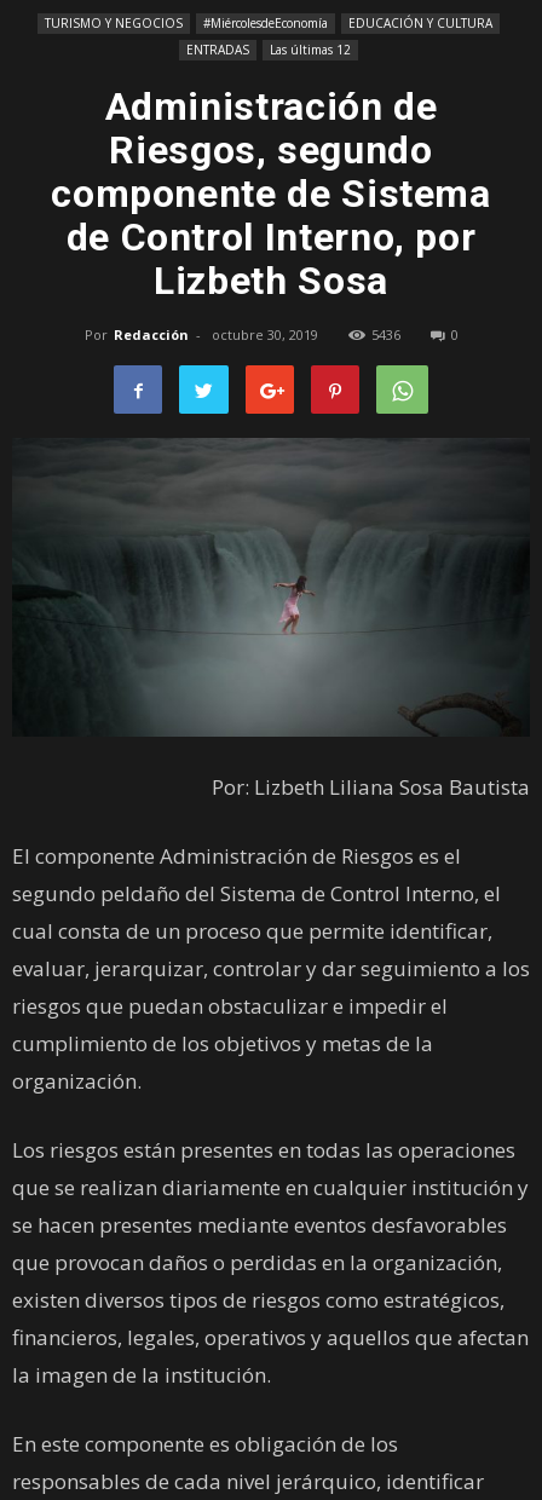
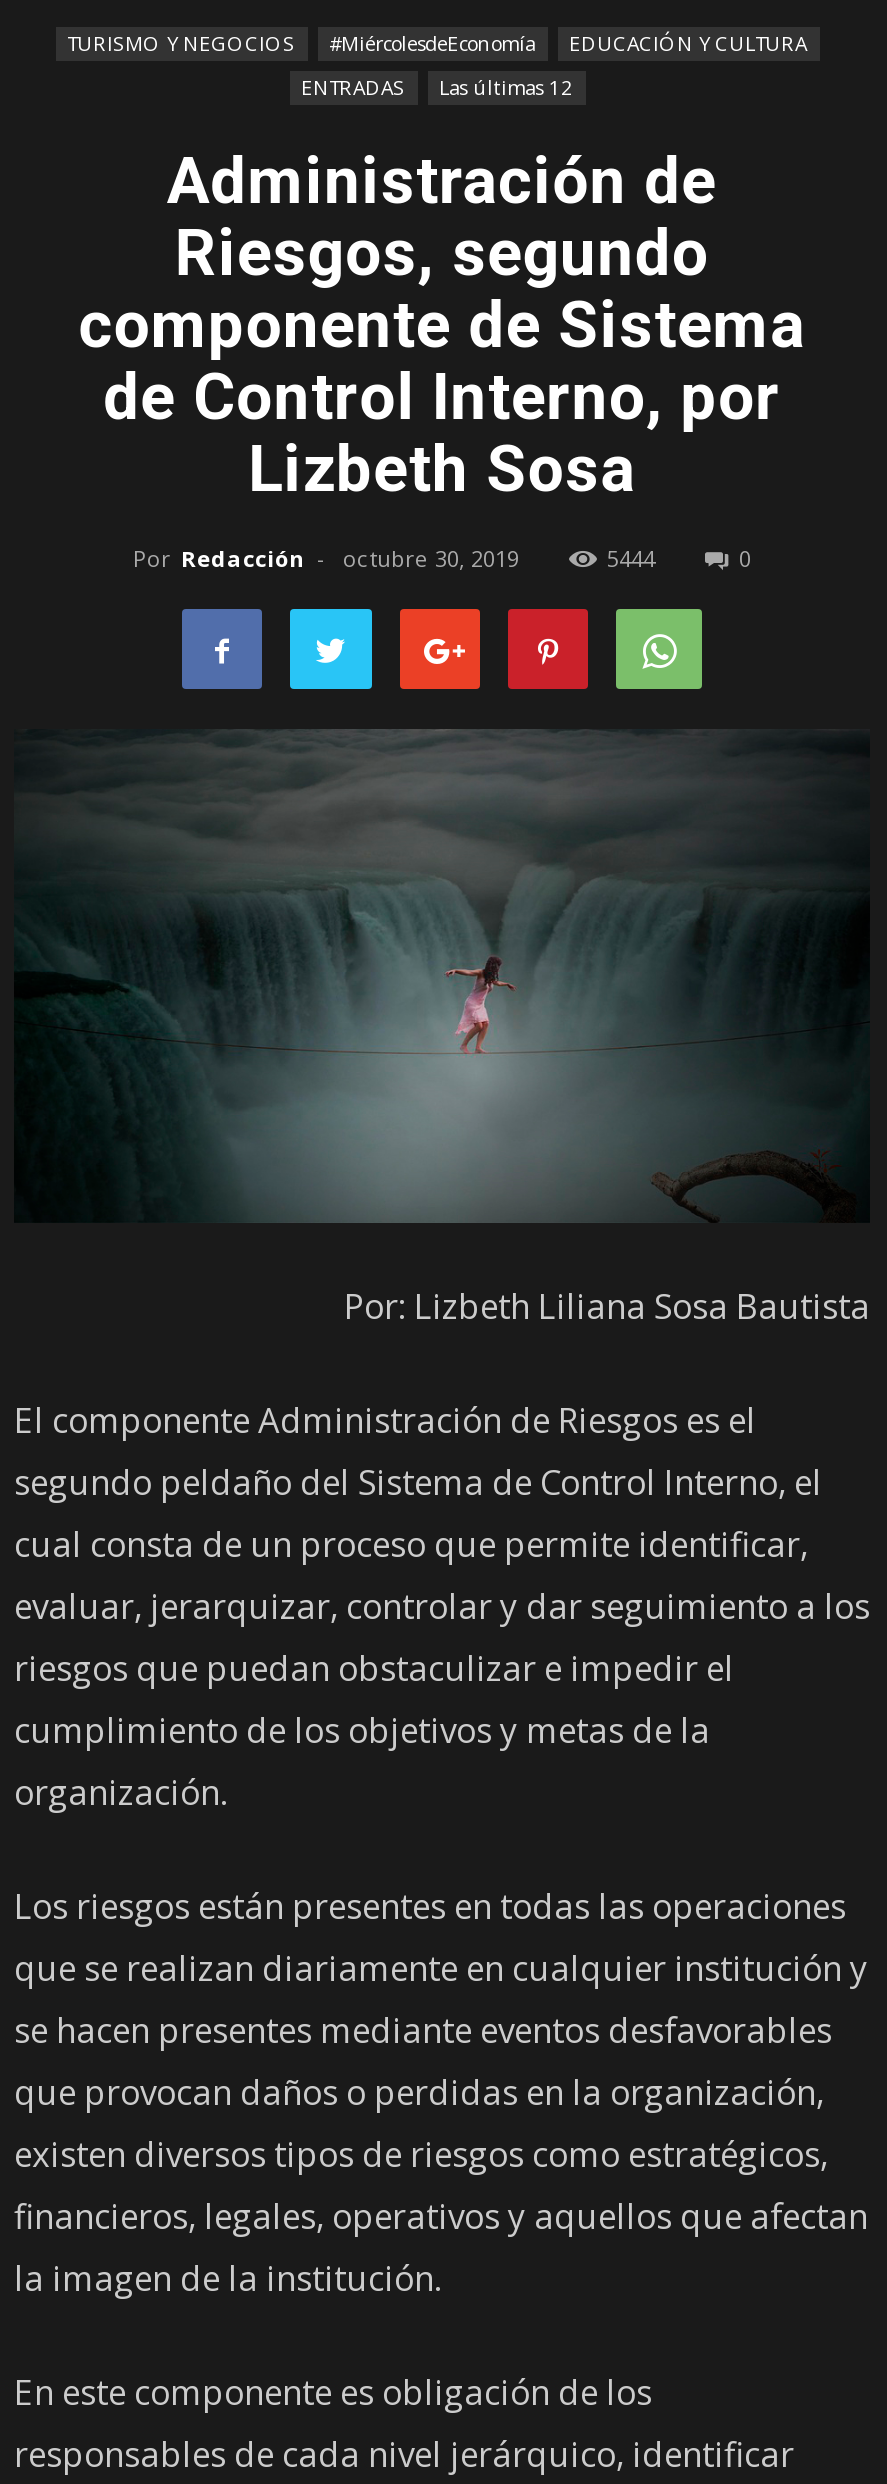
[371,325,400,344] 5436 -> [607,543,655,573] 5444

